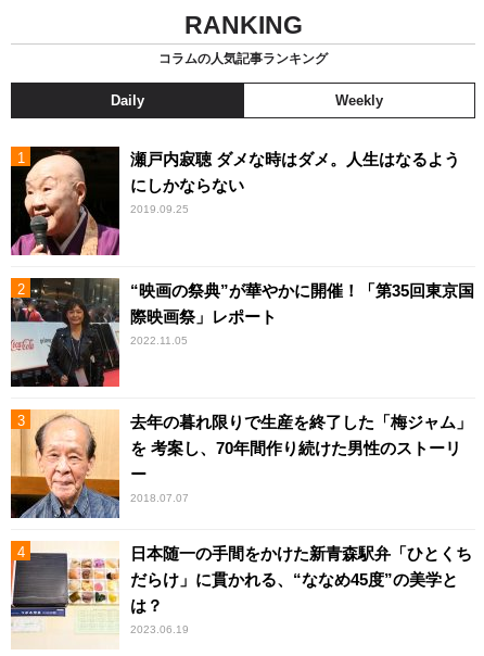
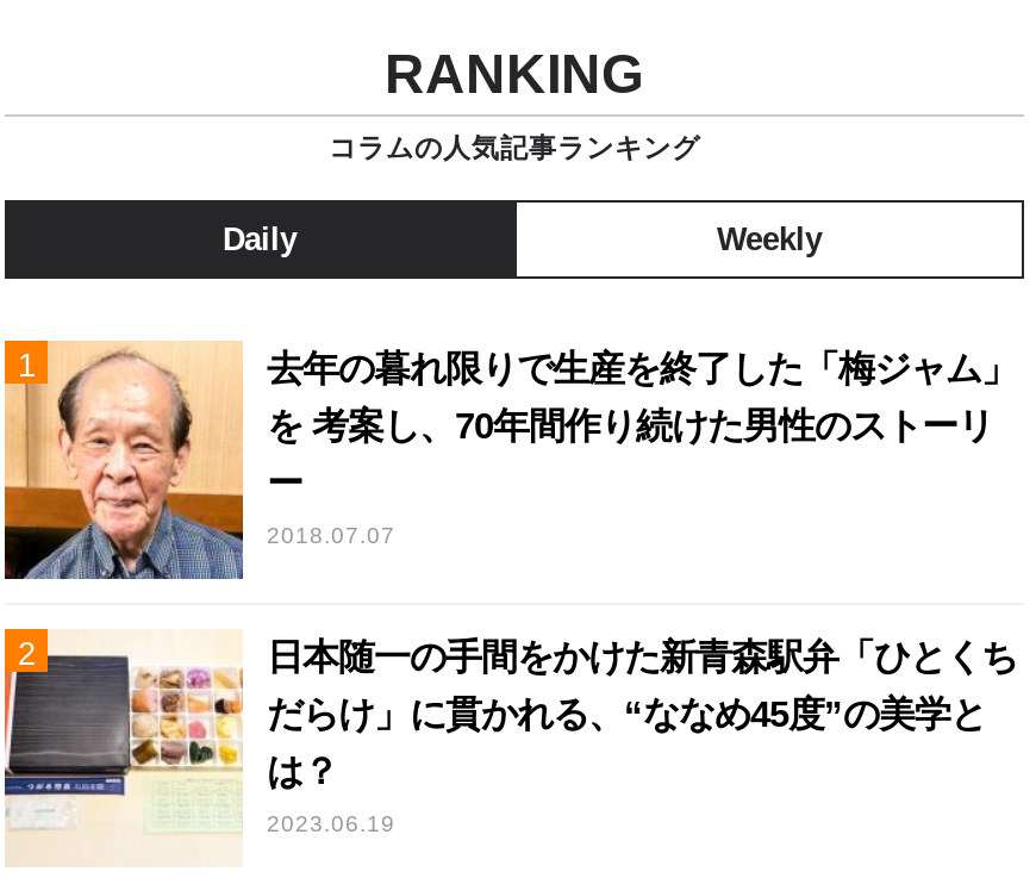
[10,146,460,256] [image] | 瀬戸内寂聴 ダメな時はダメ。人生はなるよう | にしかならない | 2019.09.25 -> none
[10,277,474,388] [image] | “映画の祭典”が華やかに開催！「第35回東京国 | 際映画祭」レポート | 2022.11.05 -> none

